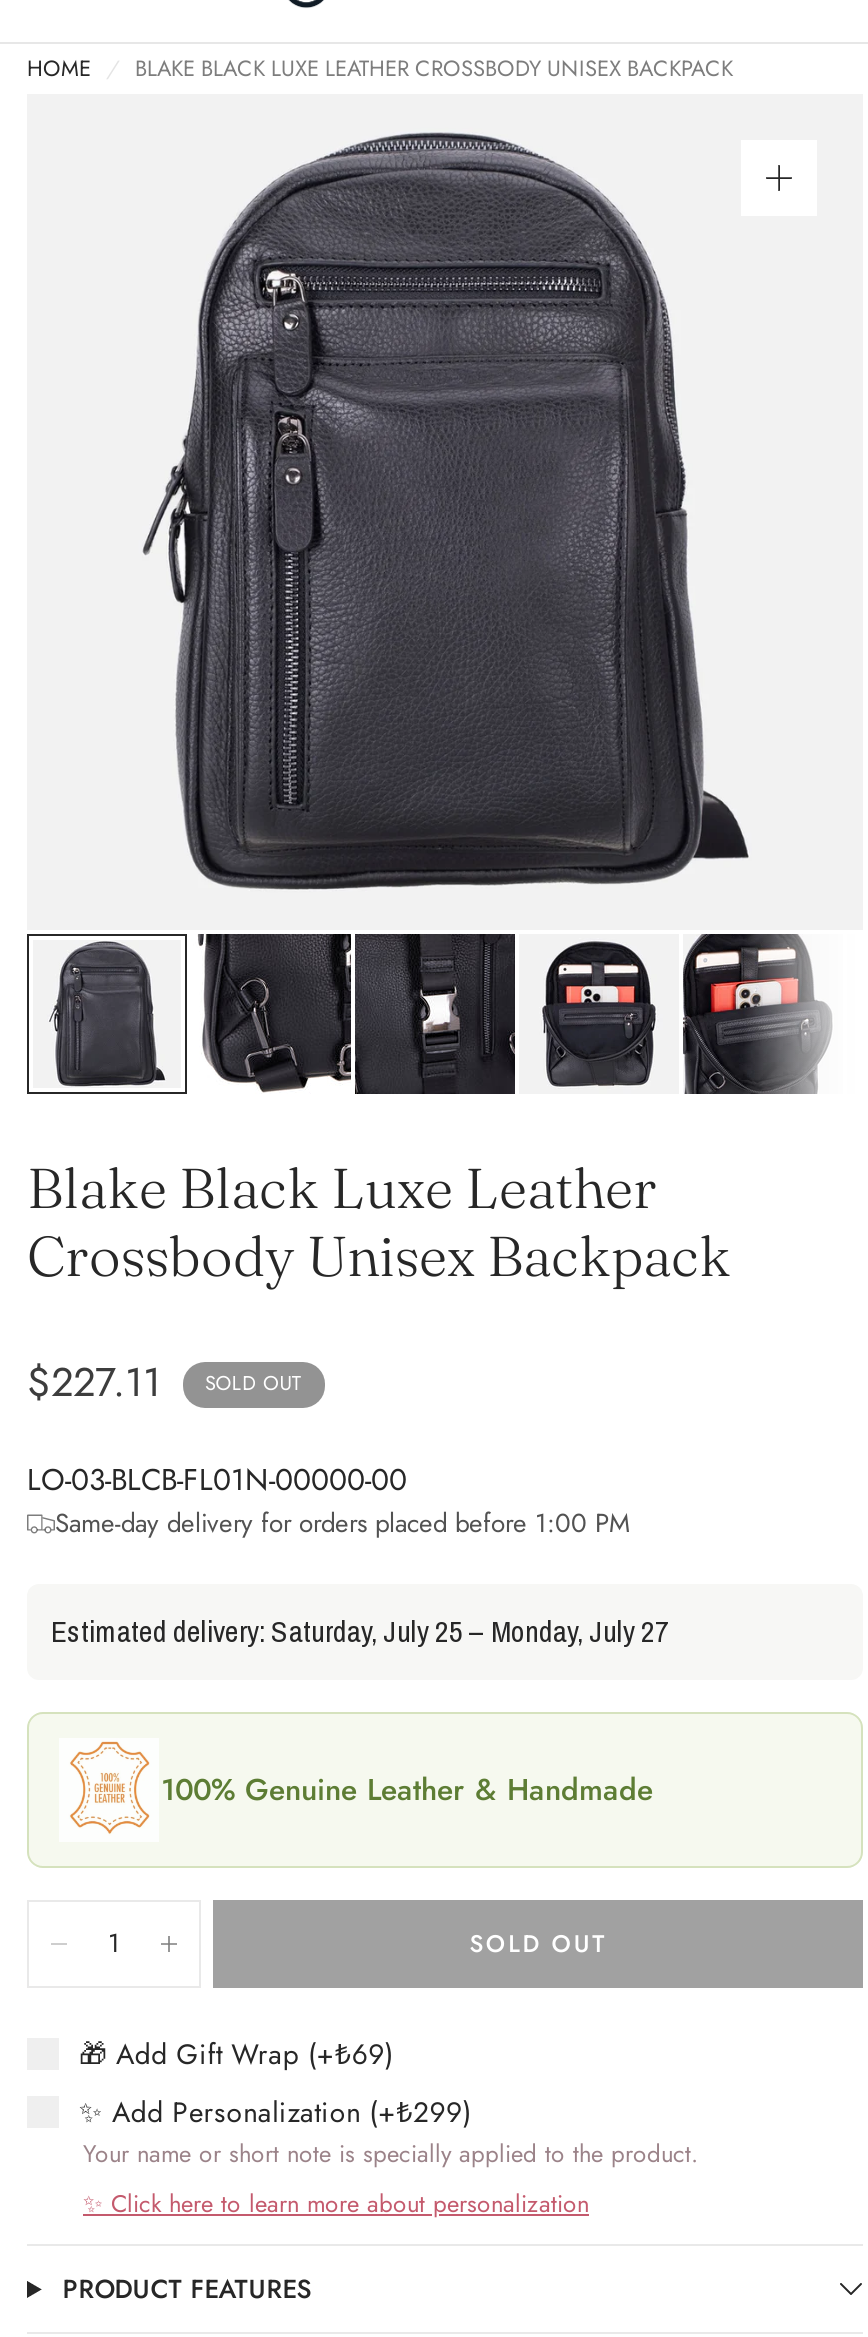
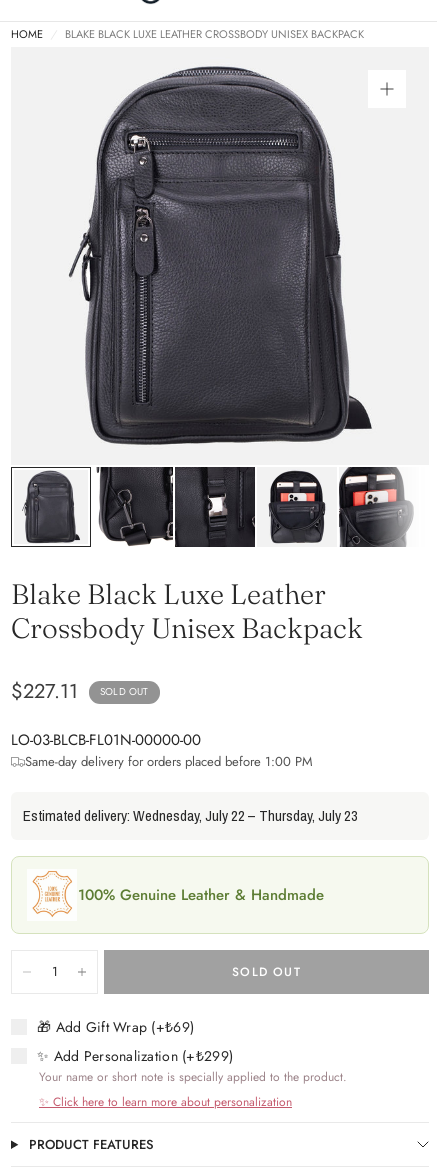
[51,1610,669,1652] Estimated delivery: Saturday, July 25– Monday, July 27 -> [23,805,358,826] Estimated delivery: Wednesday, July 22– Thursday, July 23

